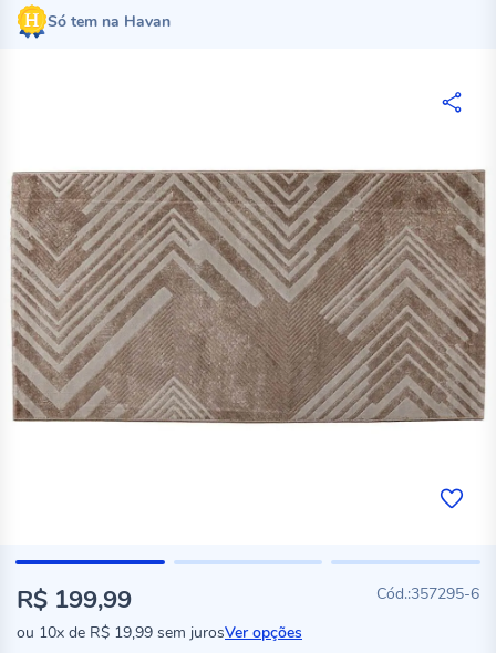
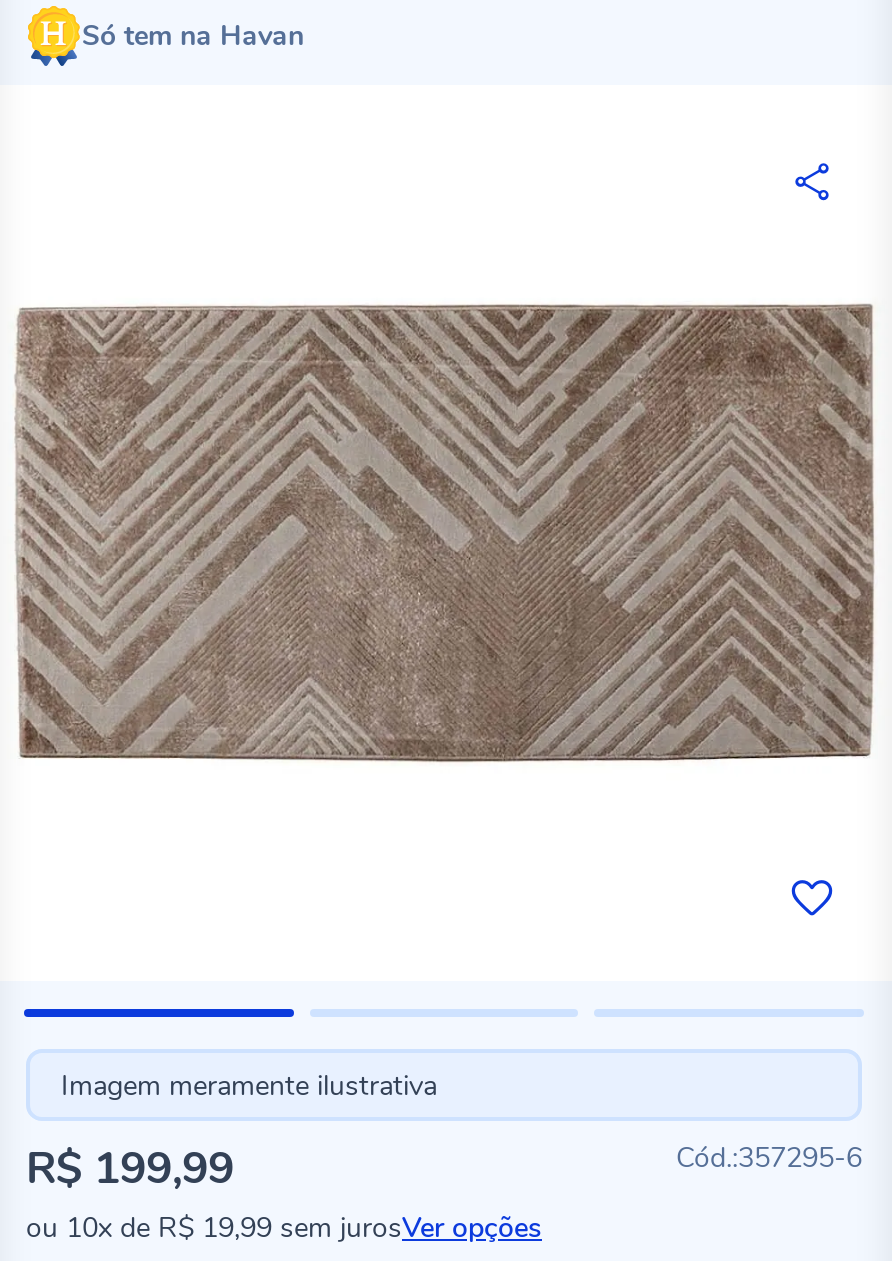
none -> [61,1066,437,1104] Imagem meramente ilustrativa

